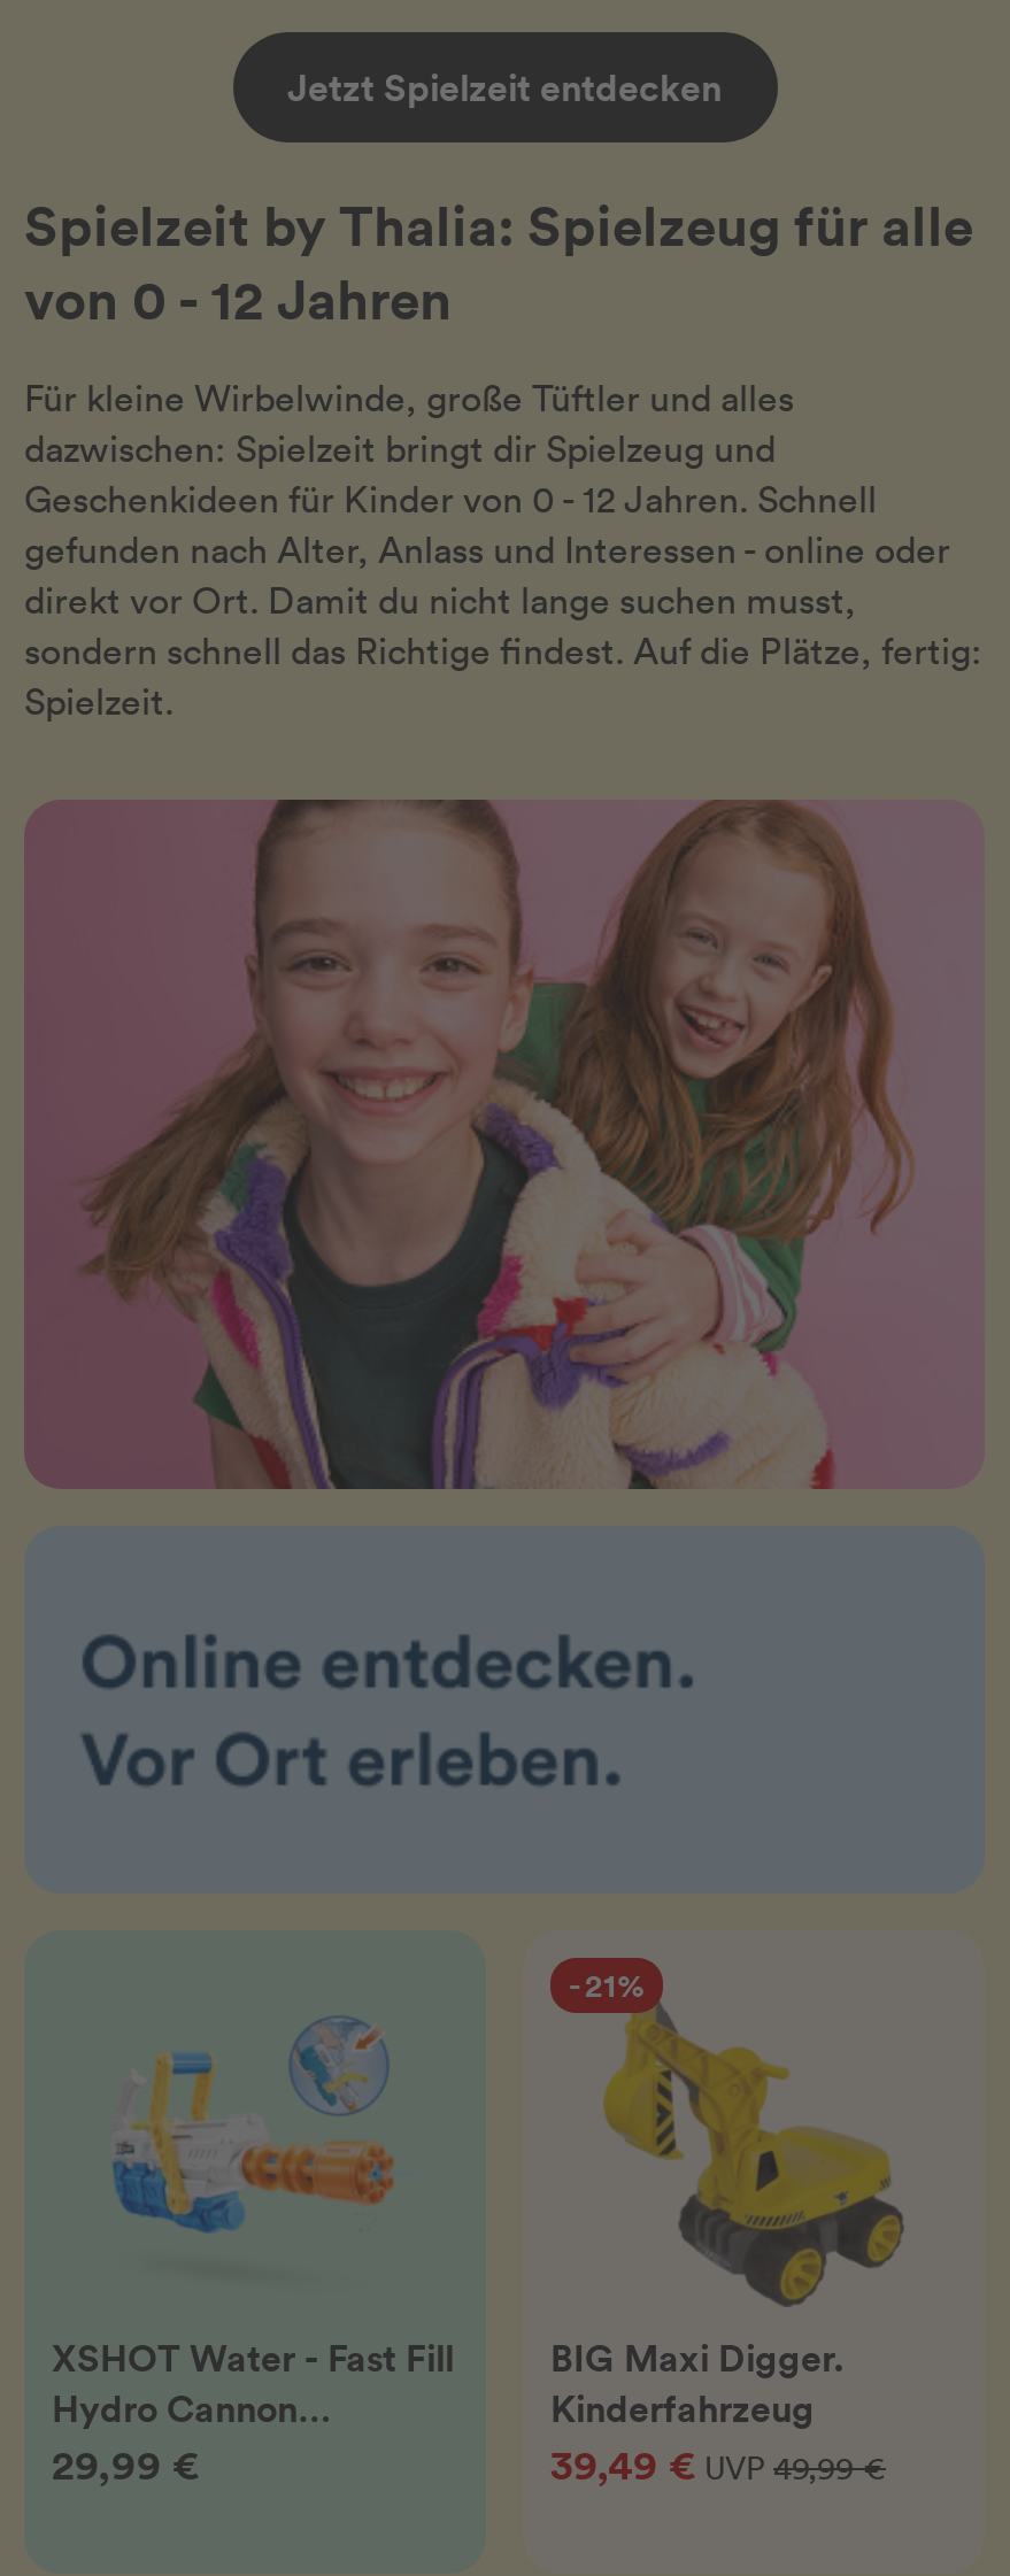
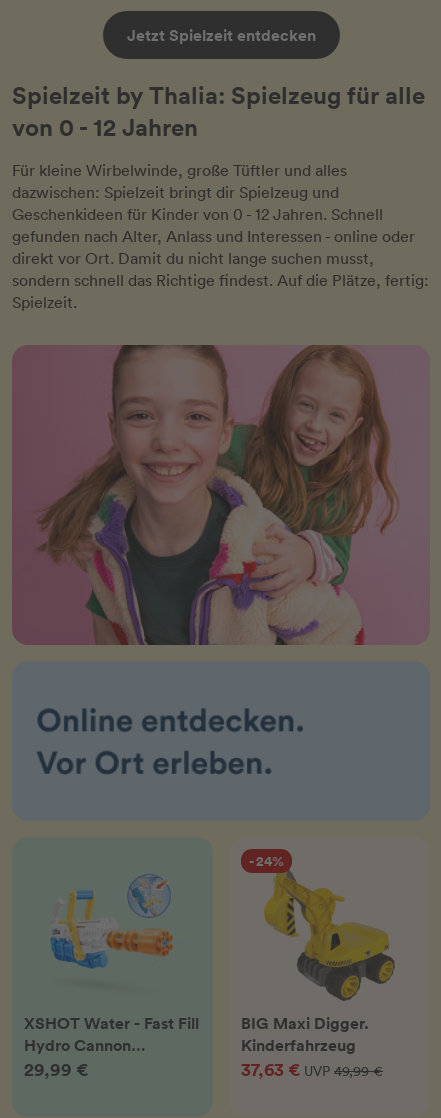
[569,1962,645,2008] - 21% -> [249,851,284,871] - 24%
[550,2436,886,2491] 39,49 €UVP 49,99 € -> [241,1057,383,1081] 37,63 €UVP 49,99 €

